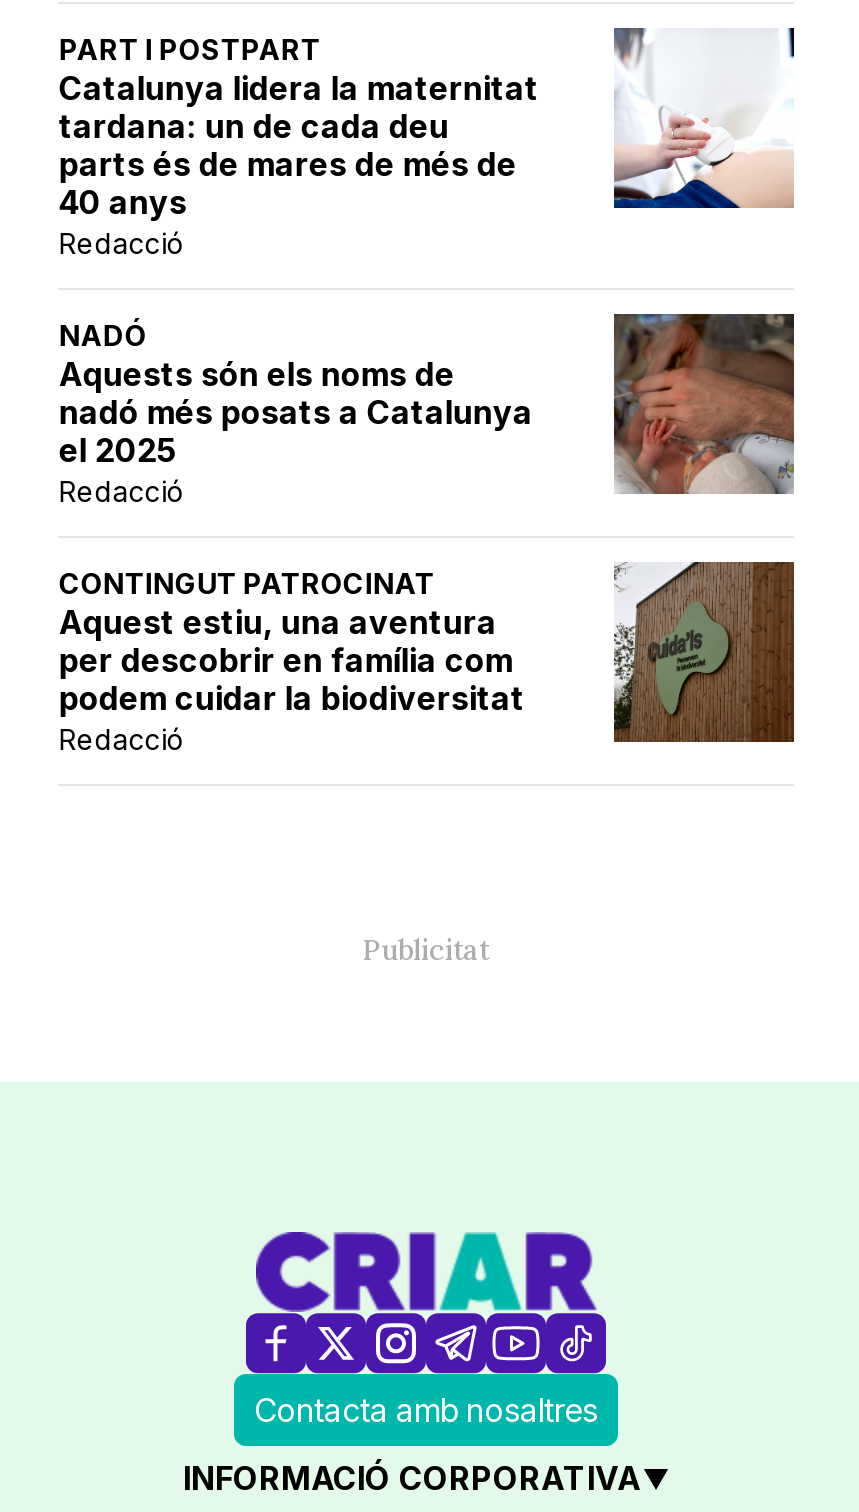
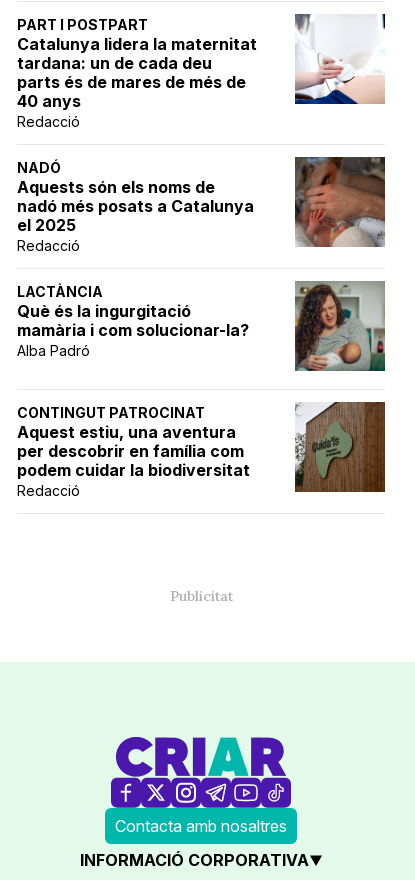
none -> [17,283,249,359] LACTÀNCIA | Què és la ingurgitació | mamària i com solucionar-la? | Alba Padró
none -> [295,281,385,372] [image]

